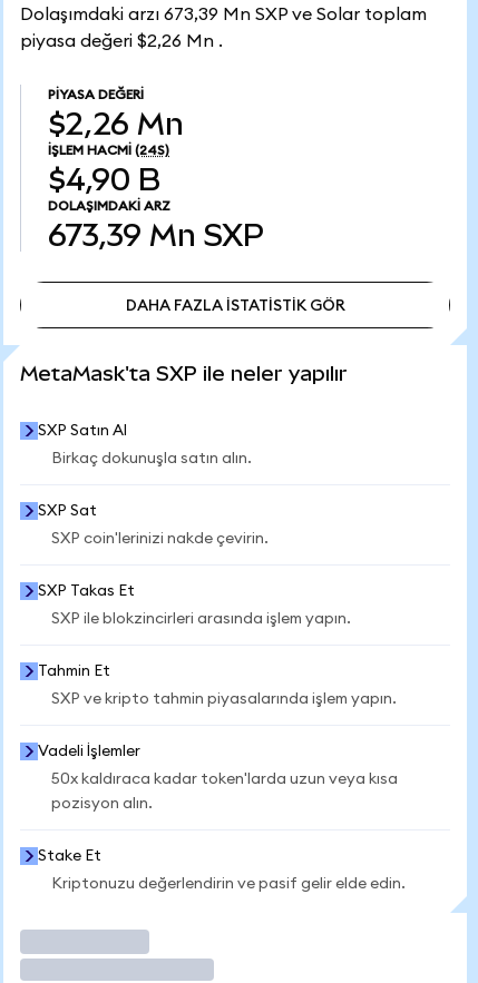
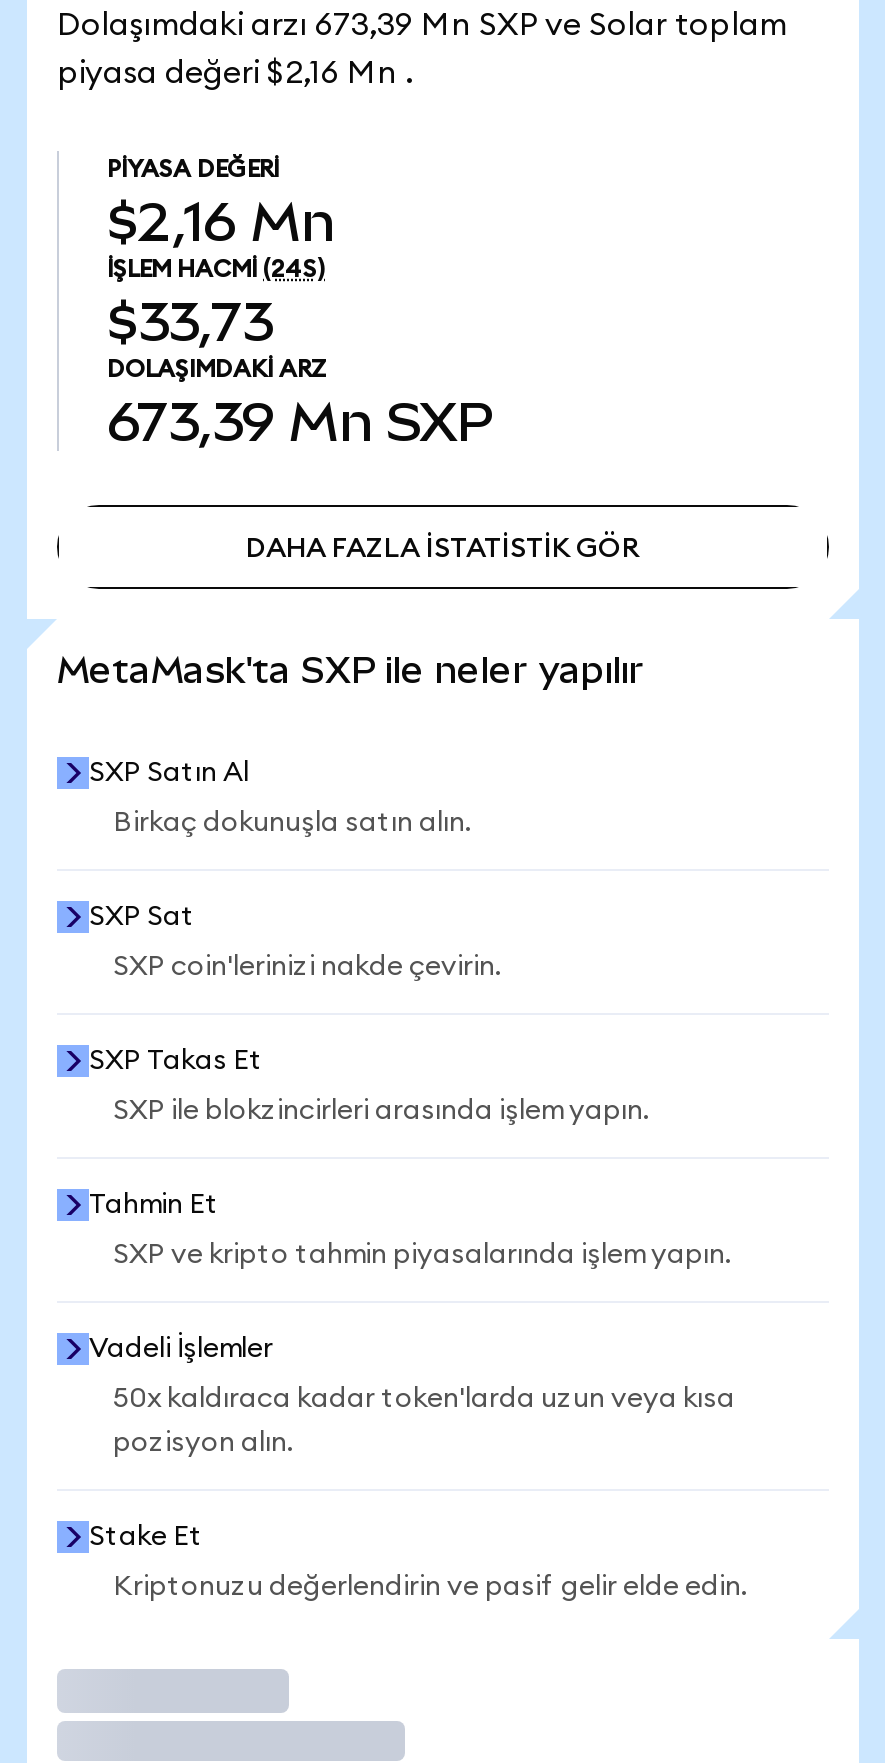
[20,32,223,50] piyasa değeri $2,26 Mn . -> [57,57,413,89] piyasa değeri $2,16 Mn .
[48,107,184,141] $2,26 Mn -> [107,191,335,253] $2,16 Mn
[48,163,160,197] $4,90 B -> [107,291,273,353] $33,73

